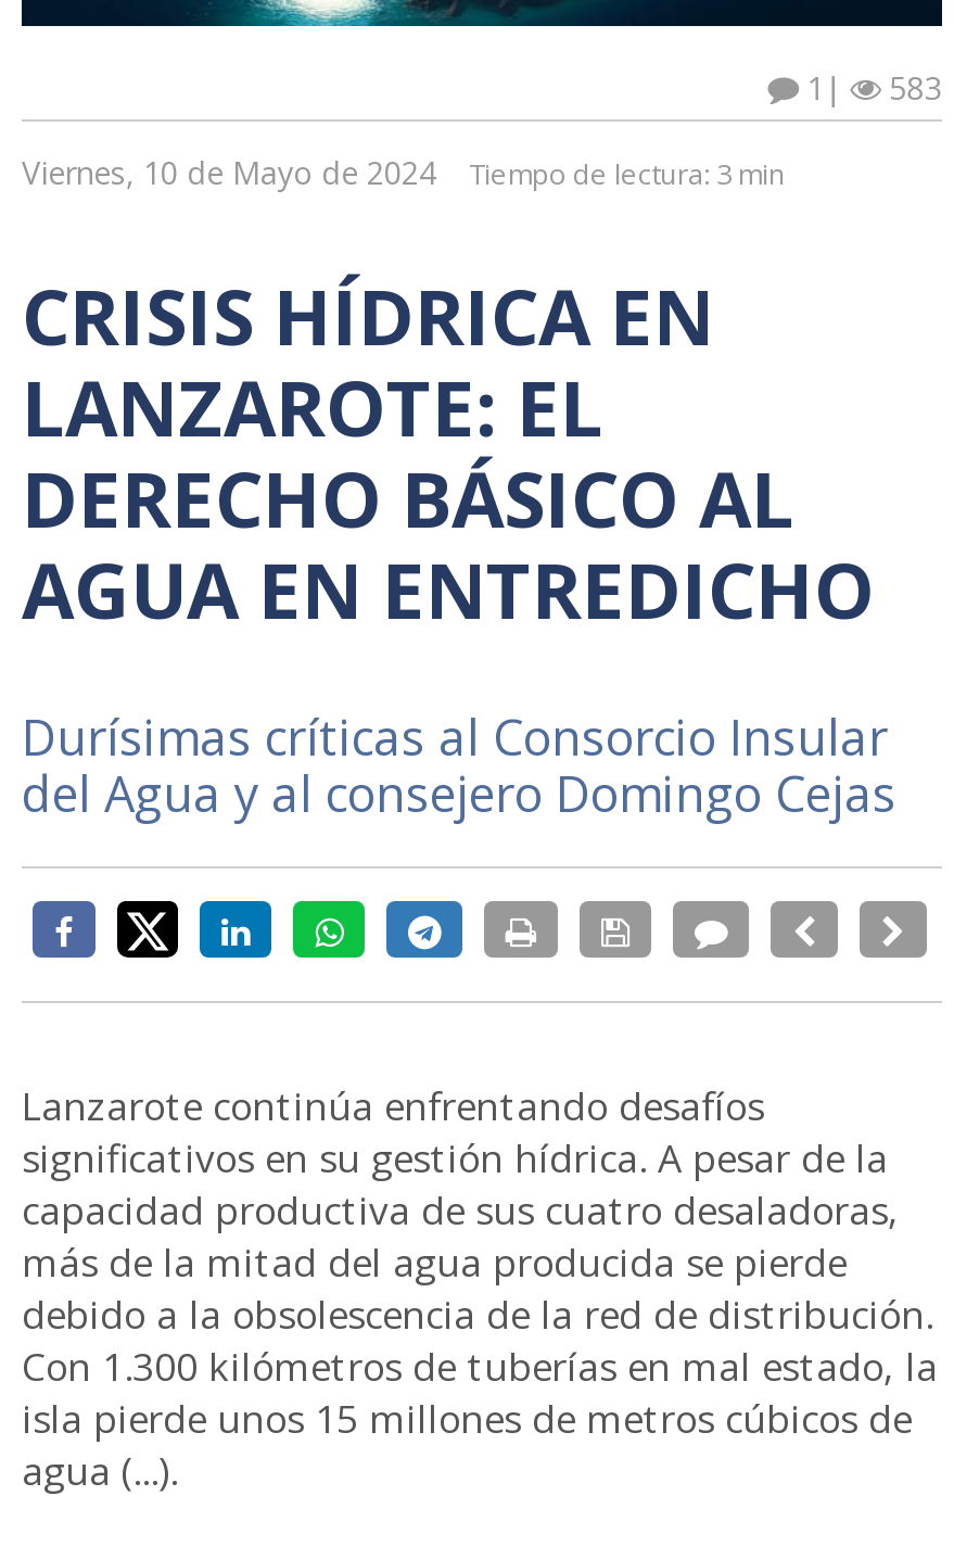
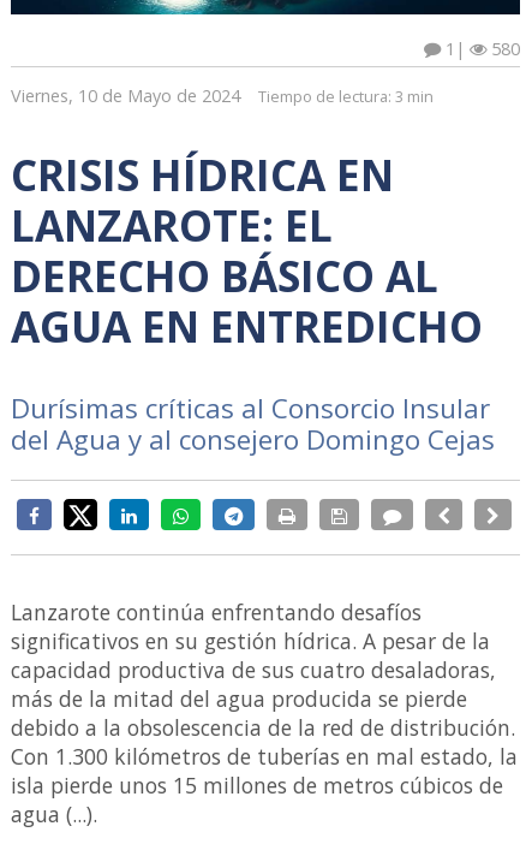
[881,68,941,109] 583 -> [486,38,520,60] 580

